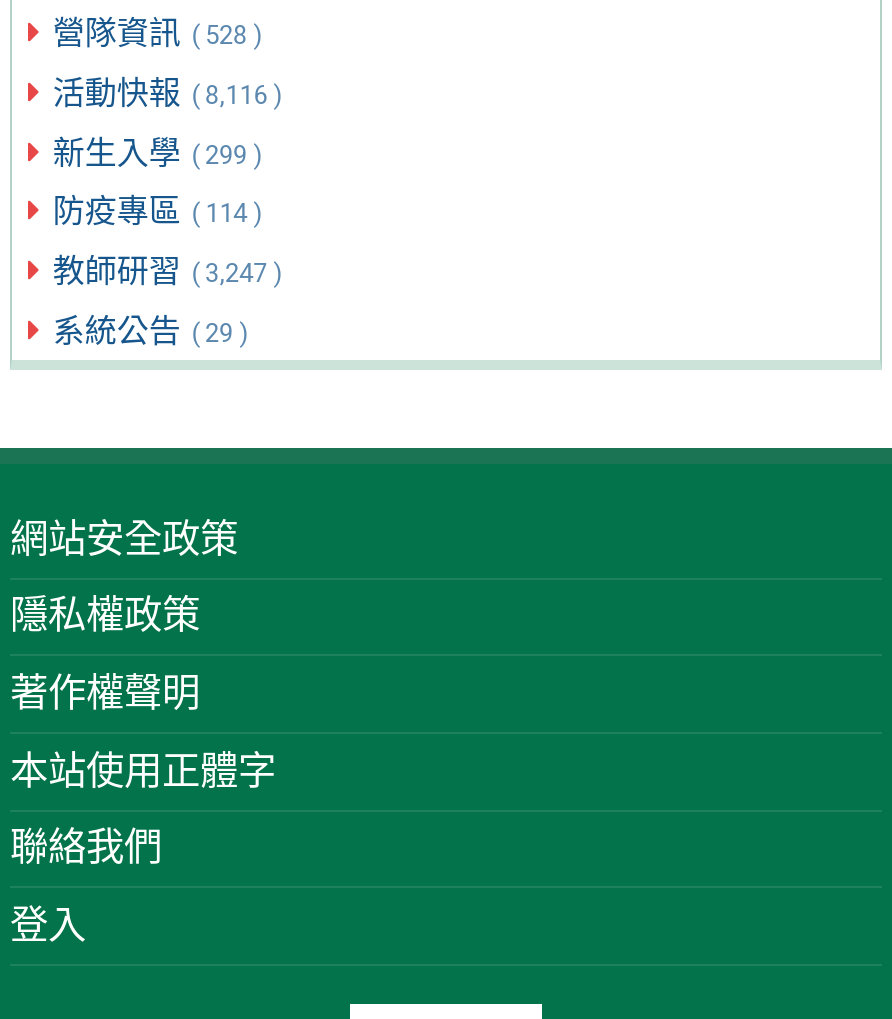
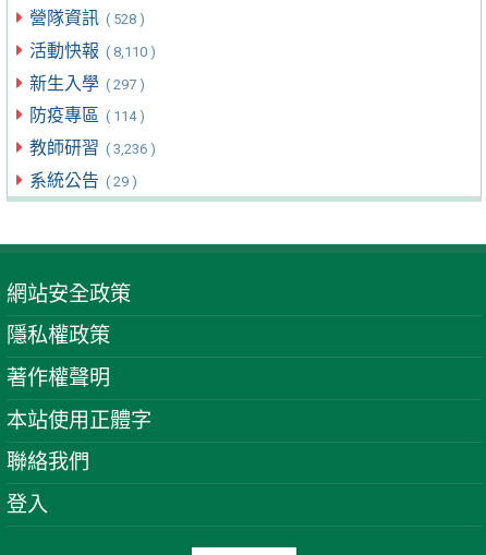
[53,74,283,112] 活動快報 ( 8,116 ) -> [30,40,155,61] 活動快報 ( 8,110 )
[53,133,263,171] 新生入學 ( 299 ) -> [30,73,145,93] 新生入學 ( 297 )
[53,252,283,290] 教師研習 ( 3,247 ) -> [30,138,155,158] 教師研習 ( 3,236 )

